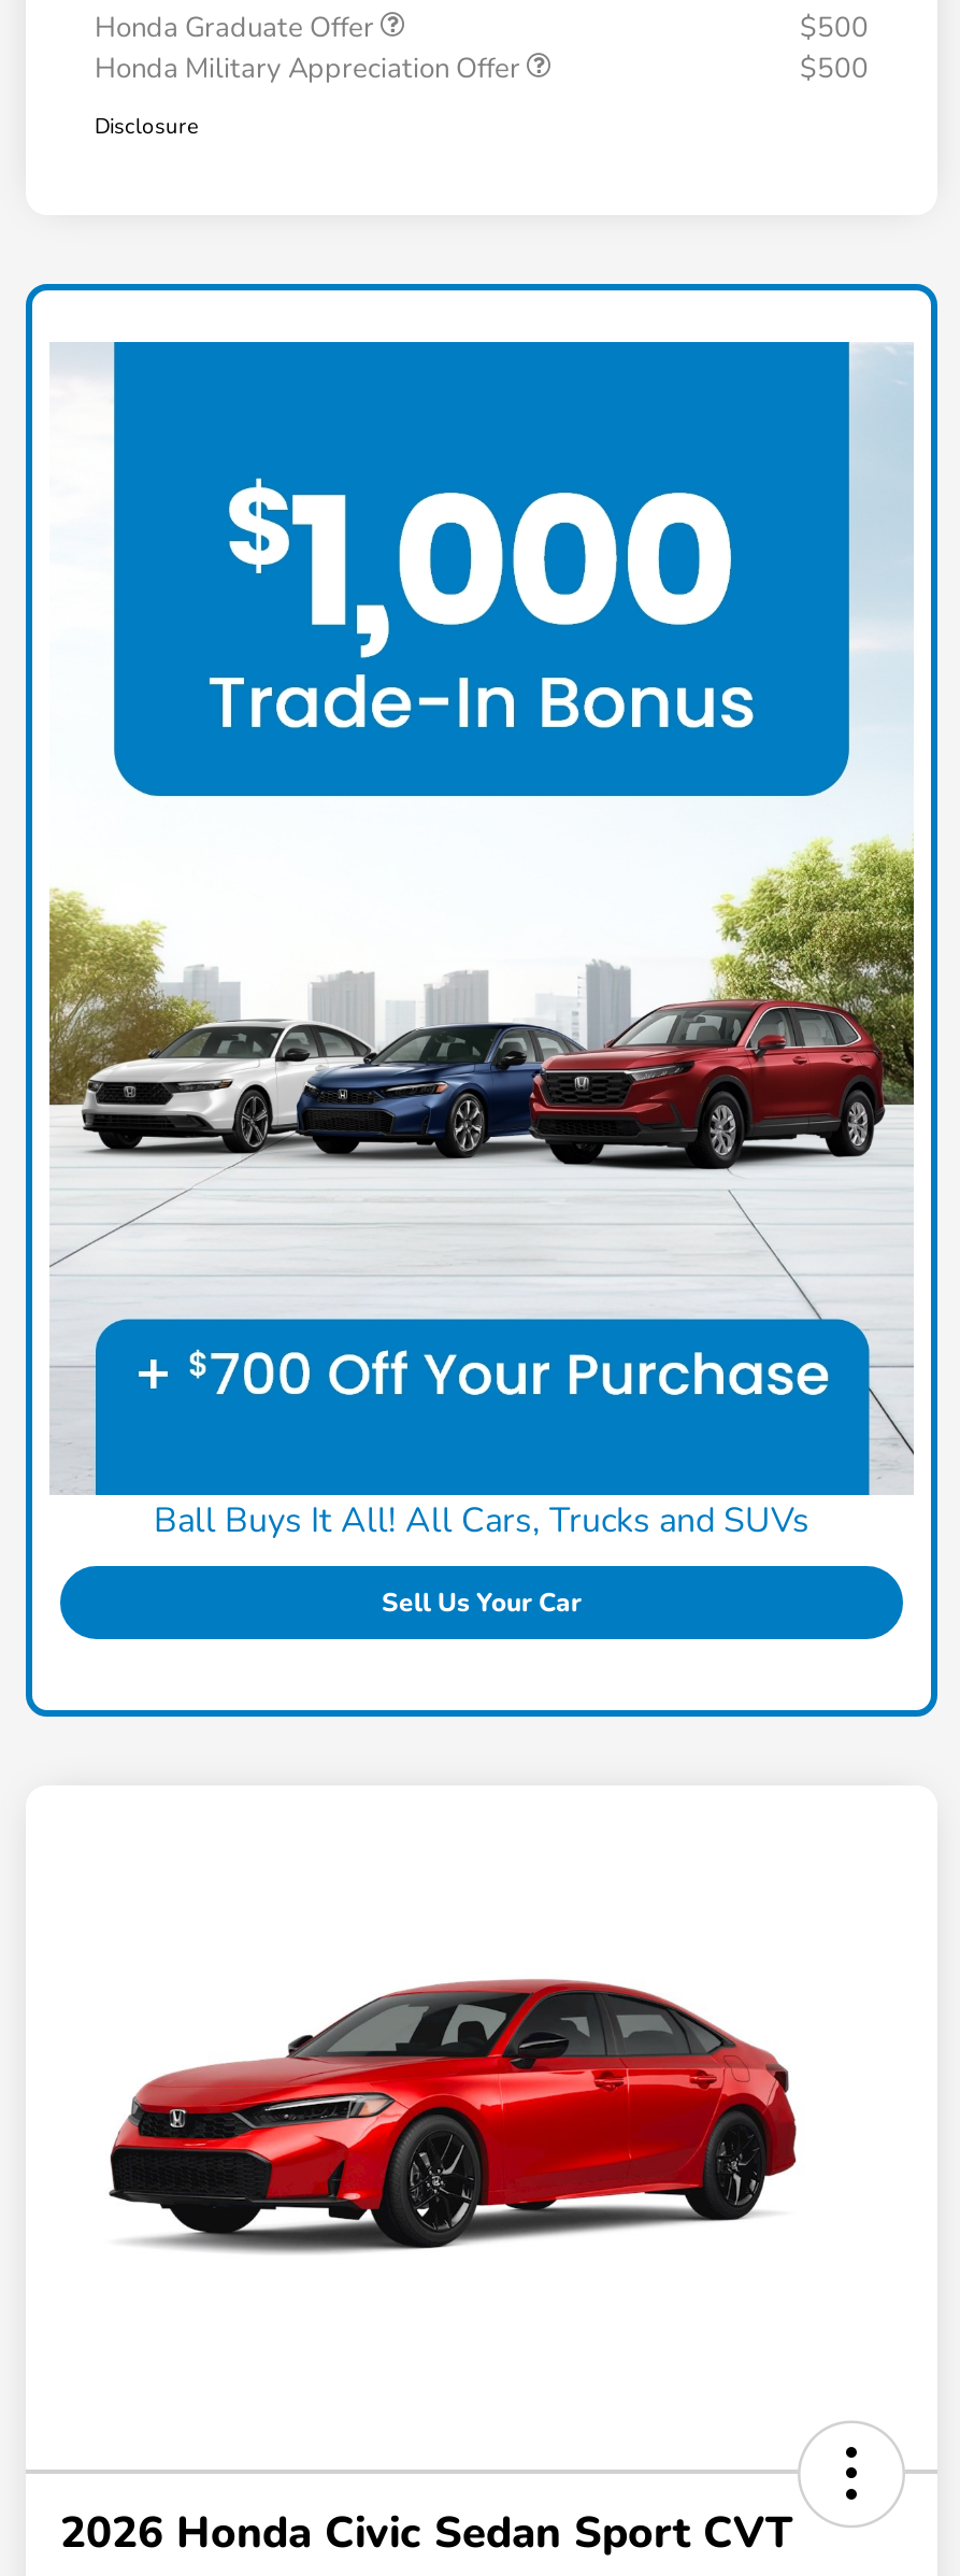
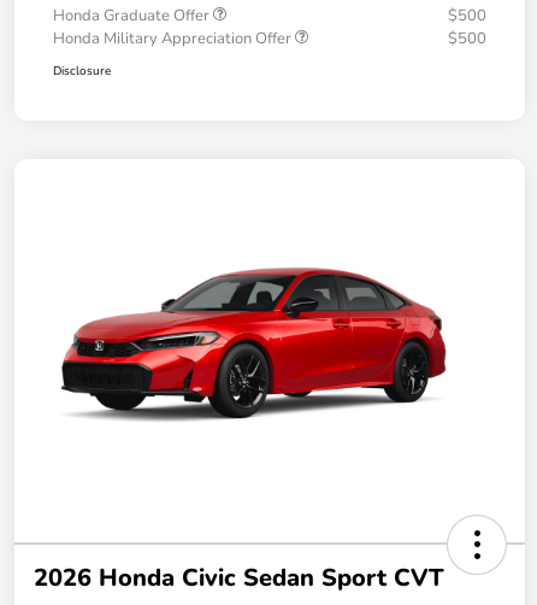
[24,282,940,1719] [image] | Ball Buys It All! All Cars, Trucks and SUVs | Sell Us Your Car -> none

